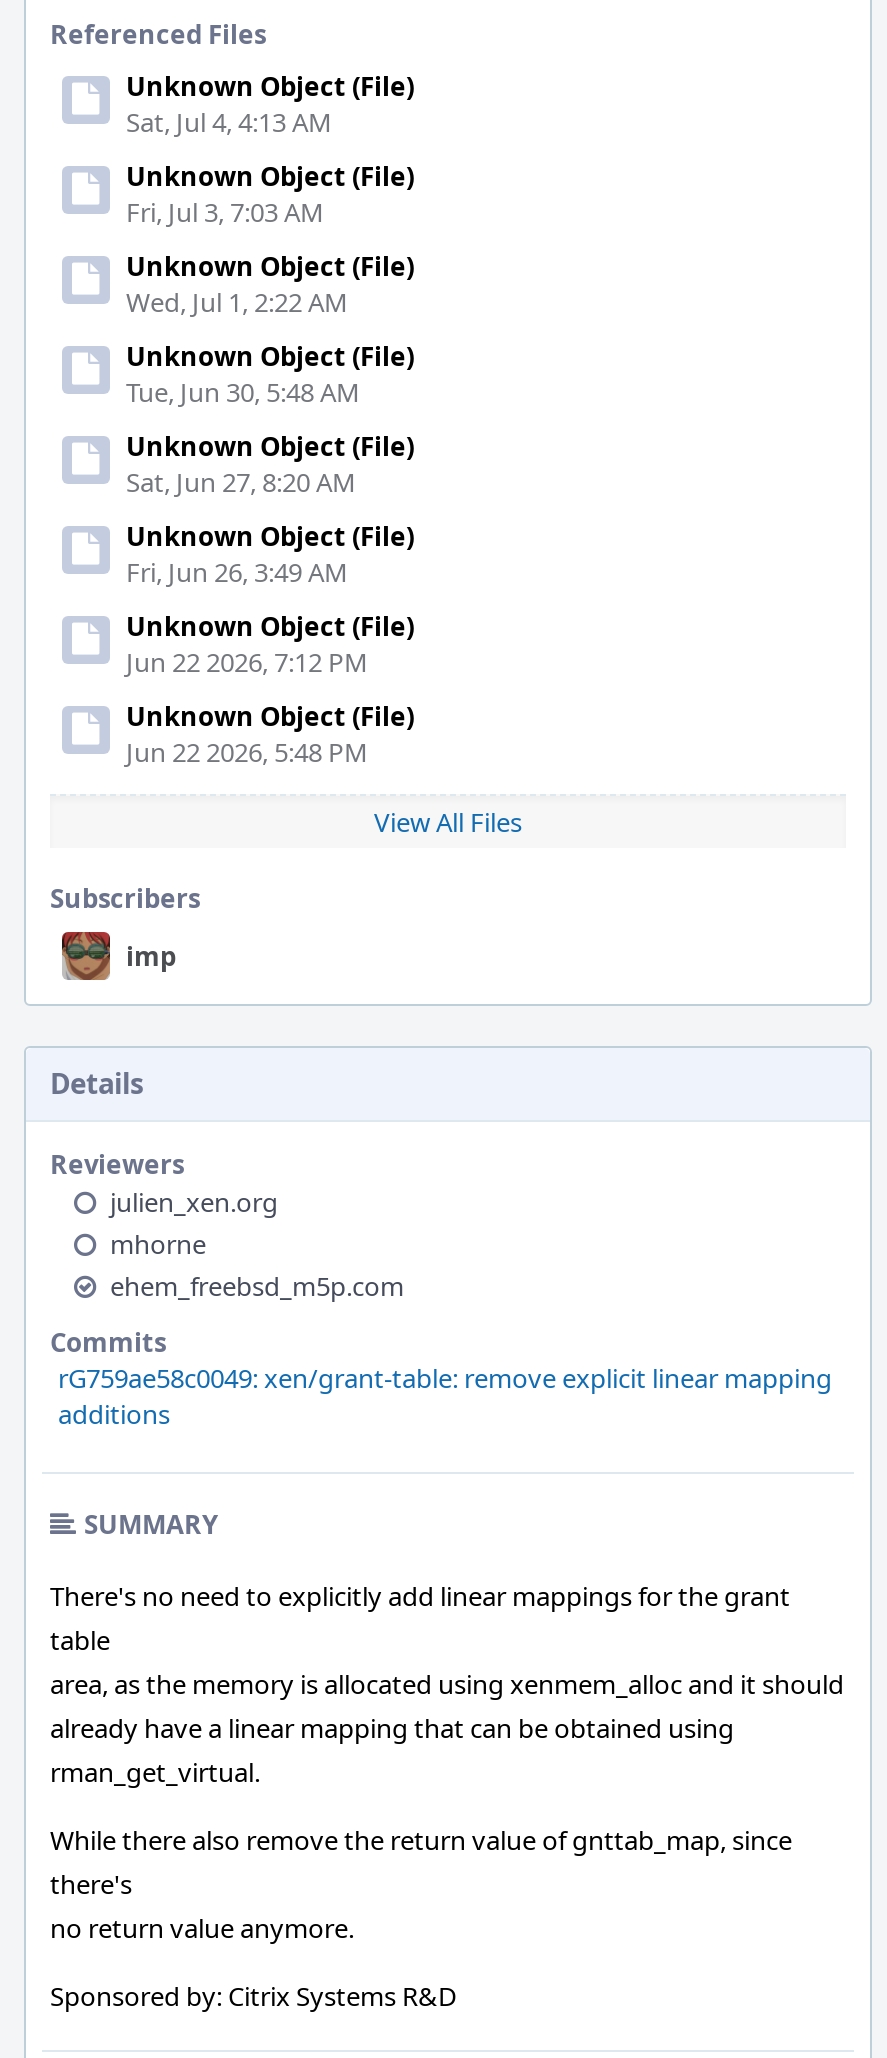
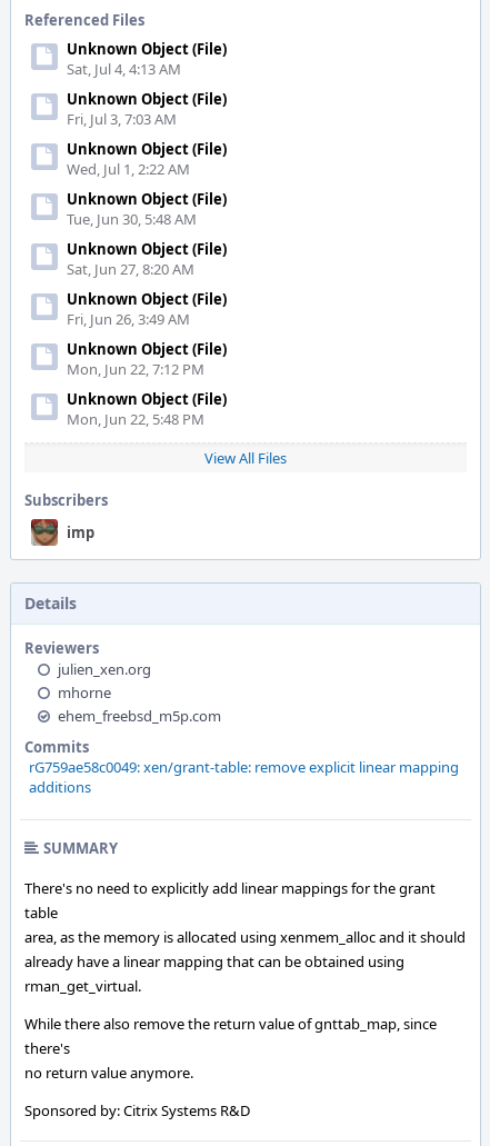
[126,644,368,680] Jun 22 2026, 7:12 PM -> [67,359,204,379] Mon, Jun 22, 7:12 PM
[126,734,368,770] Jun 22 2026, 5:48 PM -> [67,409,204,429] Mon, Jun 22, 5:48 PM

